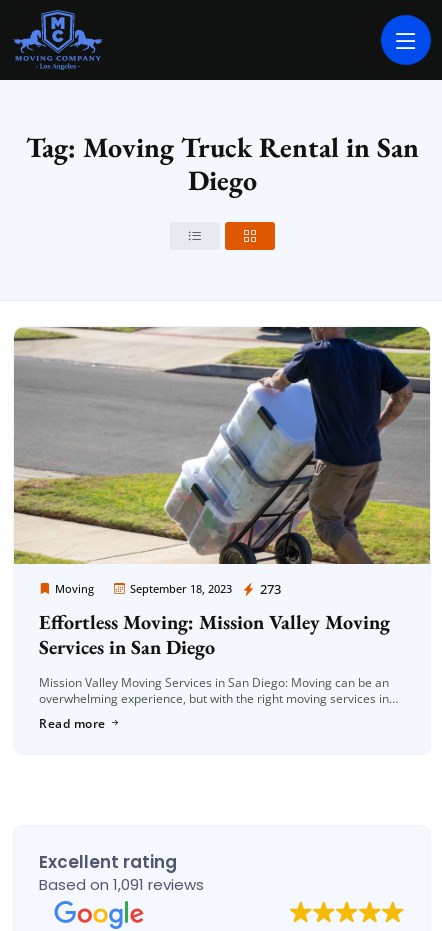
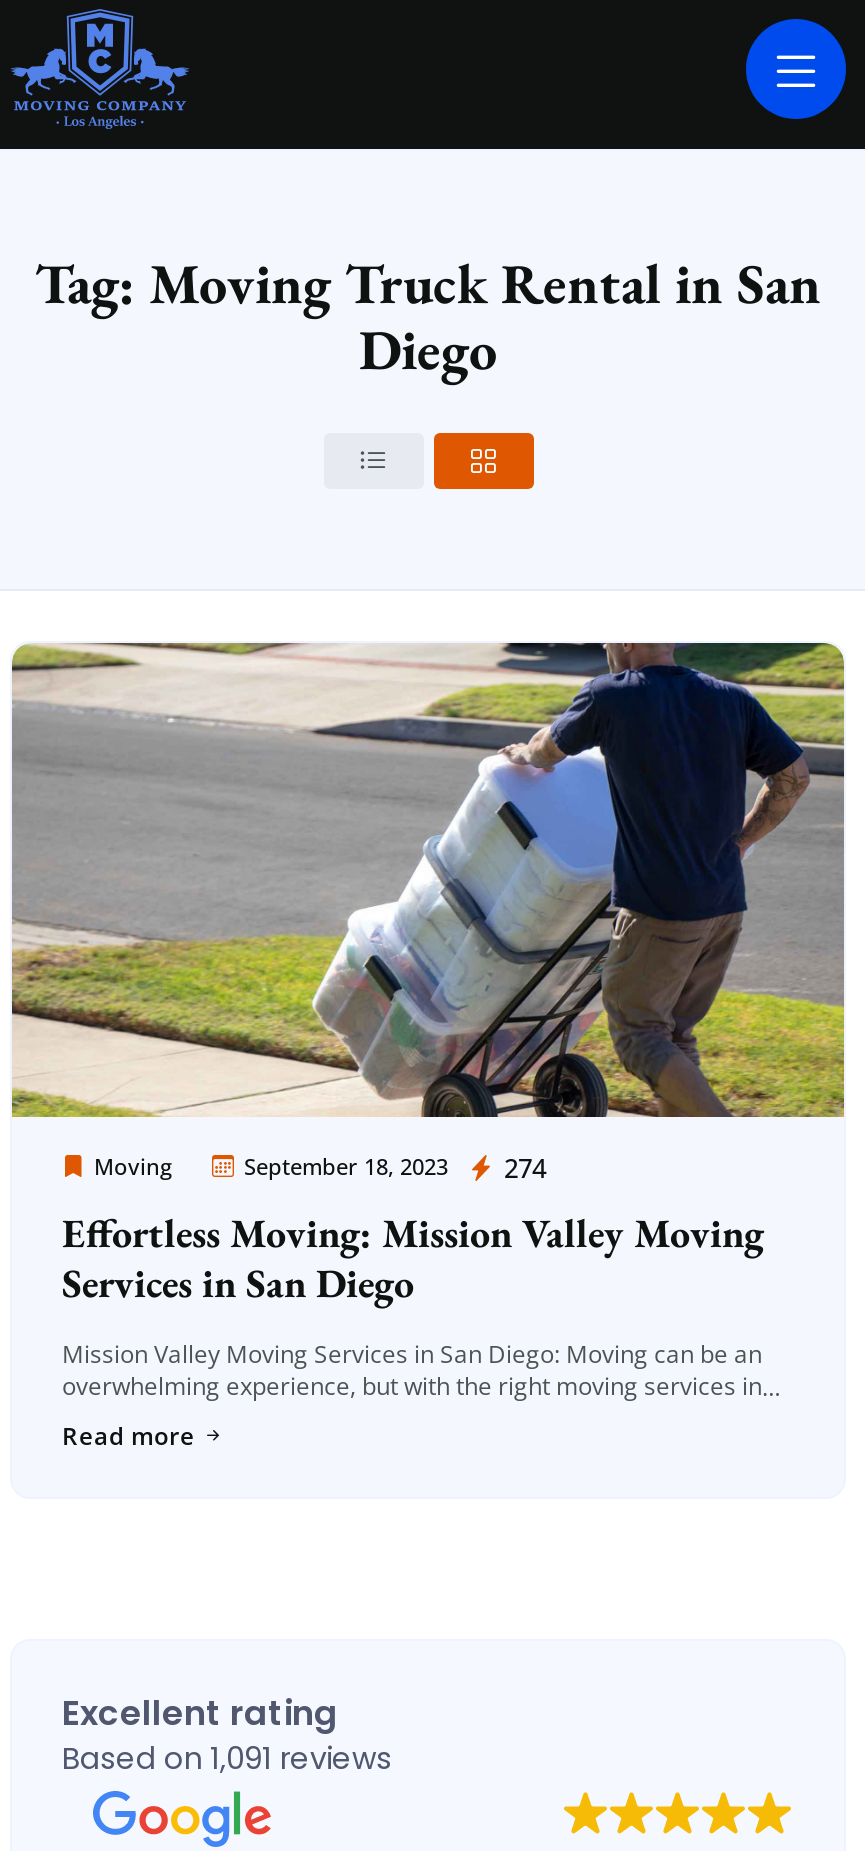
[260,580,281,598] 273 -> [504,1150,546,1186] 274

